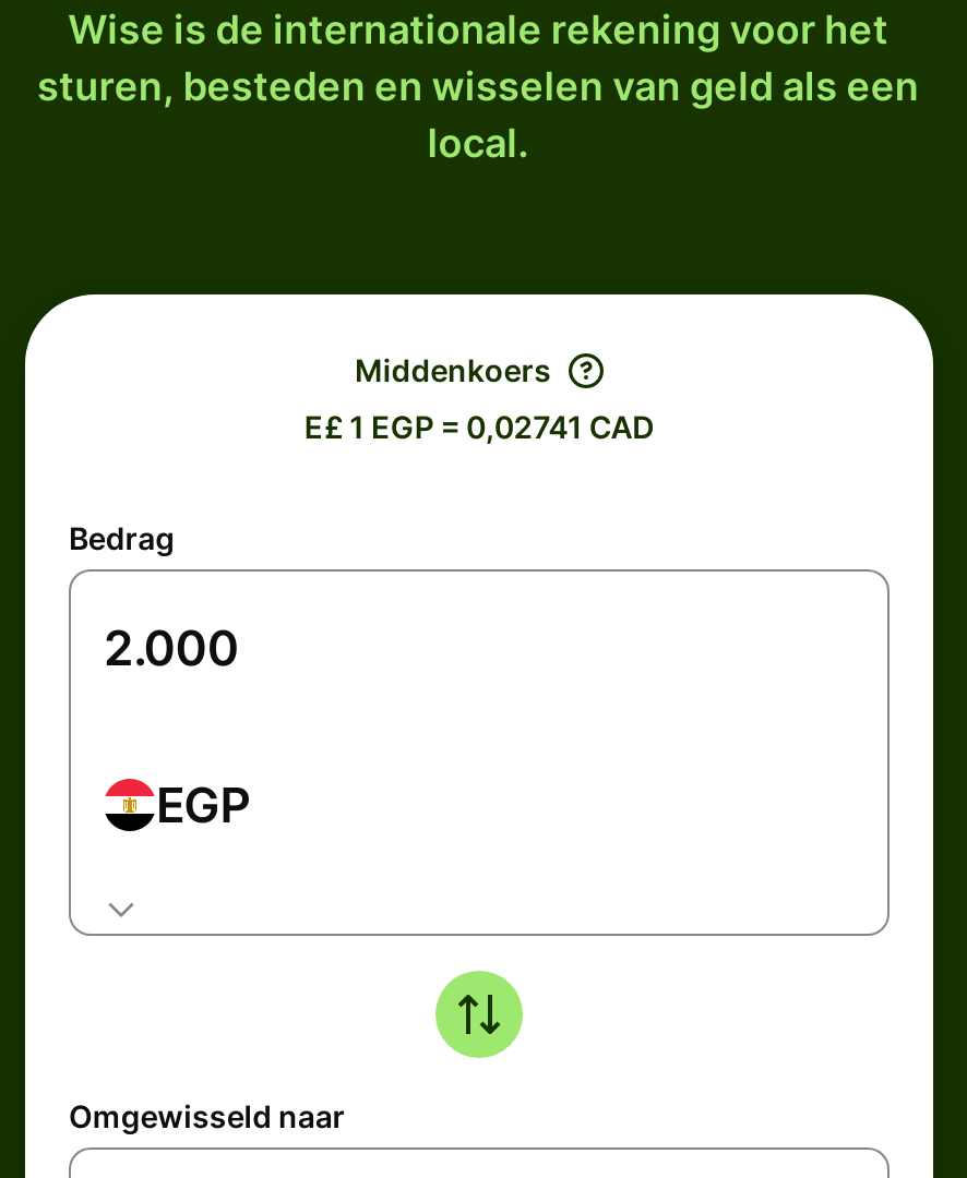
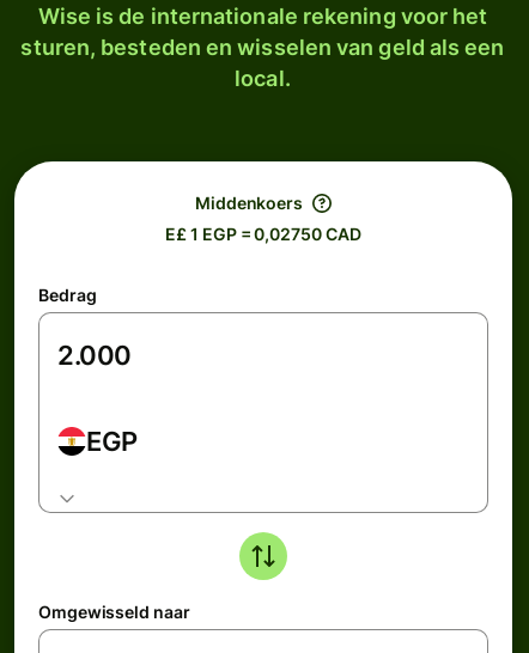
[304,408,654,445] E£ 1 EGP = 0,02741 CAD -> [166,224,361,244] E£ 1 EGP = 0,02750 CAD

